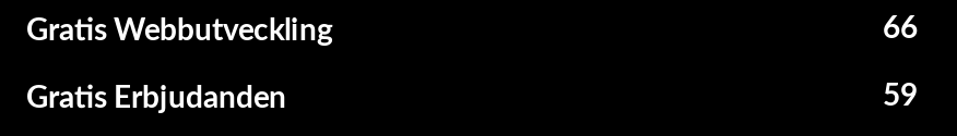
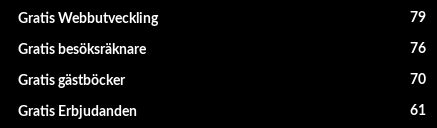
[883,14,918,44] 66 -> [18,11,426,88] 79 | Gratis besöksräknare | 76 | Gratis gästböcker | 70
[883,81,918,112] 59 -> [410,104,426,118] 61

